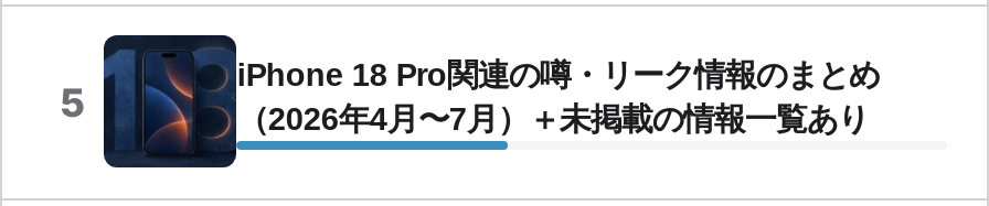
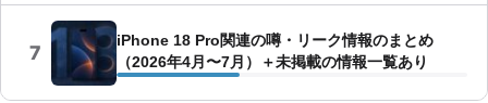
[60,79,86,125] 5 -> [30,42,42,64] 7

